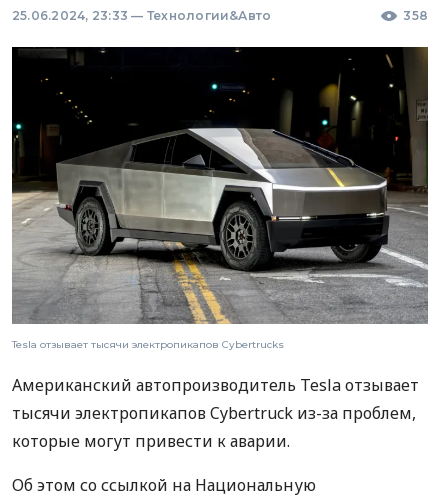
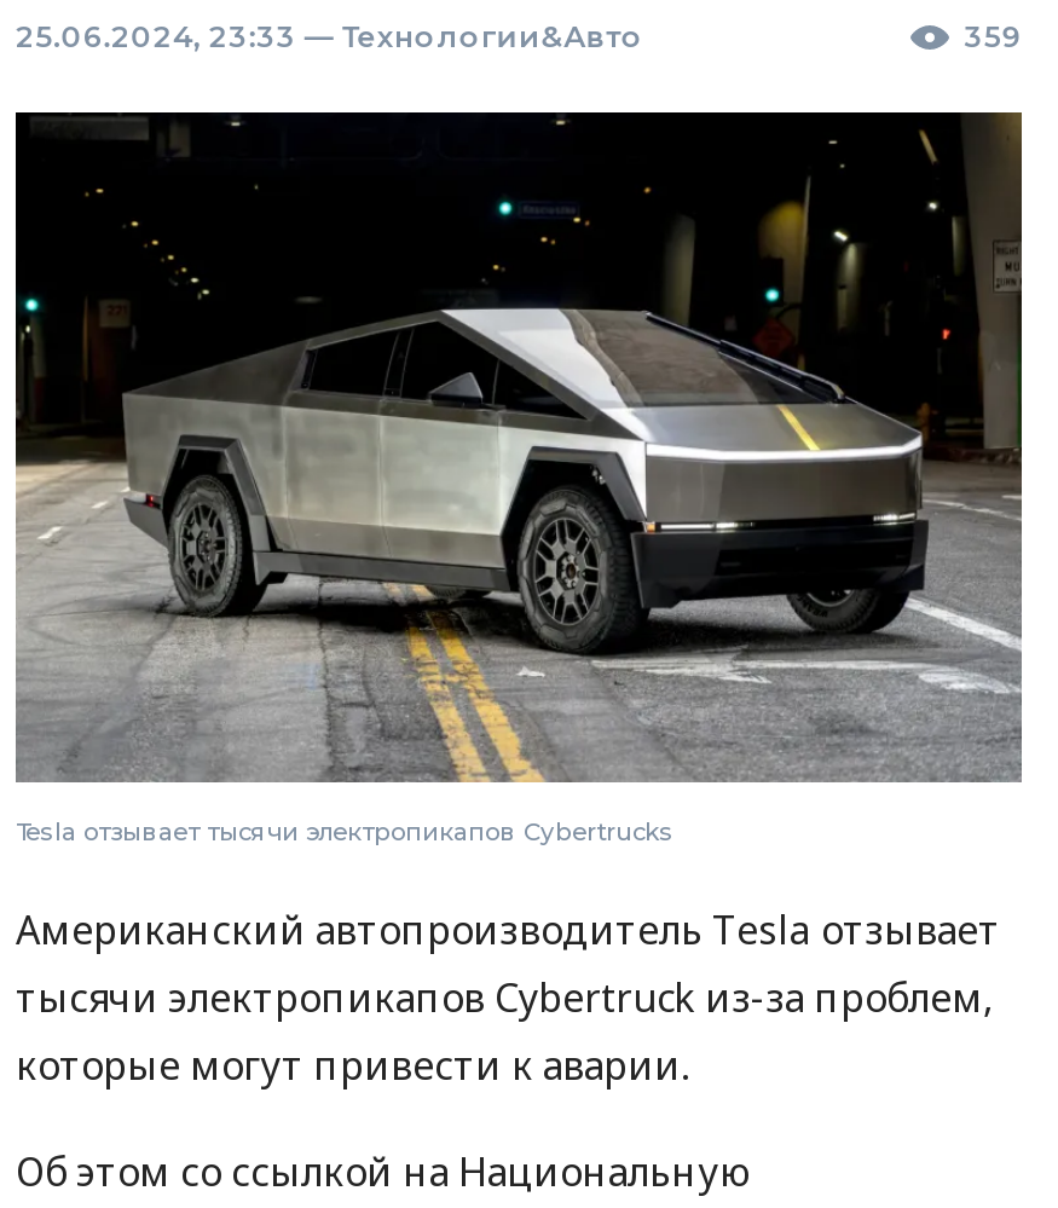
[403,8,428,23] 358 -> [964,18,1022,54] 359

